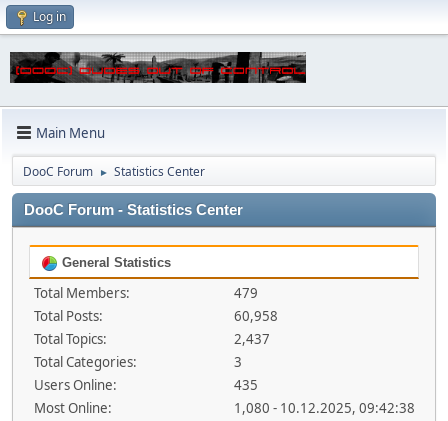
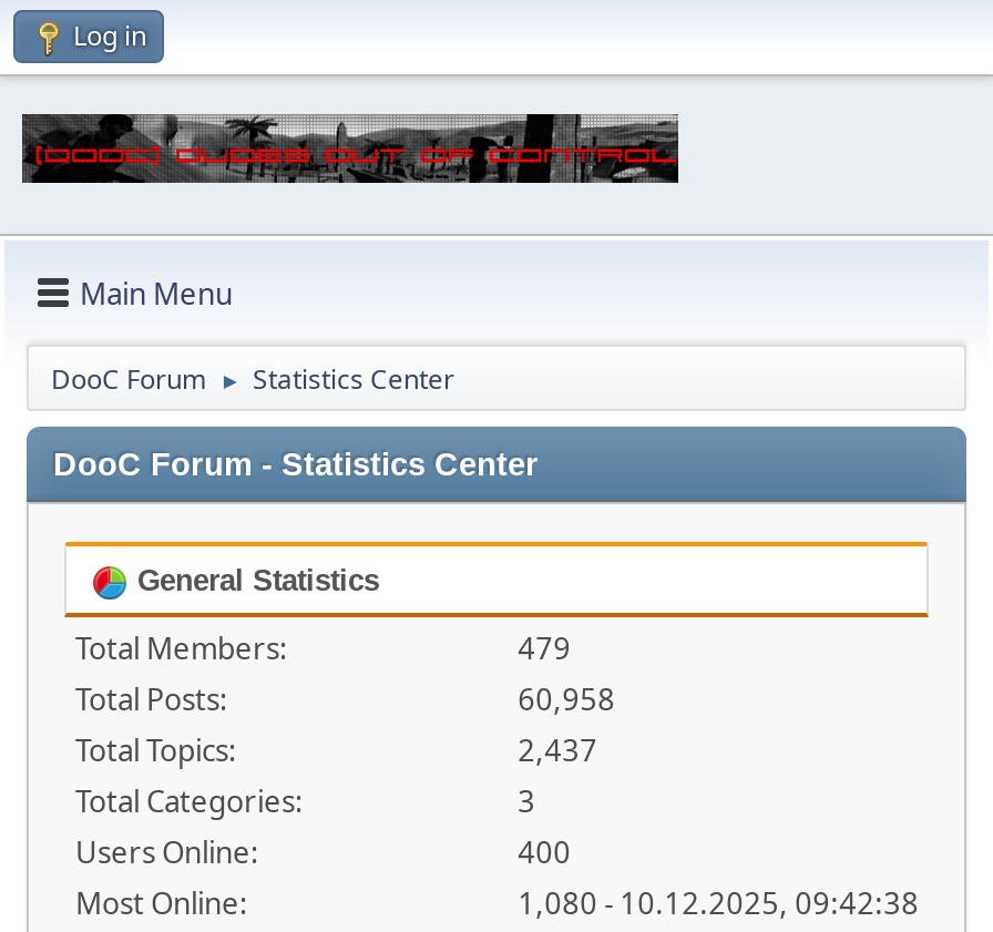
[234,376,258,394] 435 -> [518,833,571,873] 400

